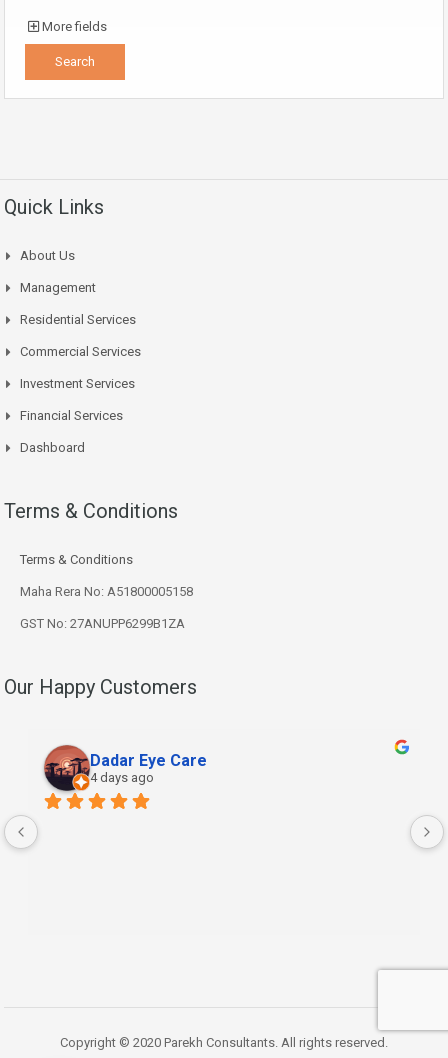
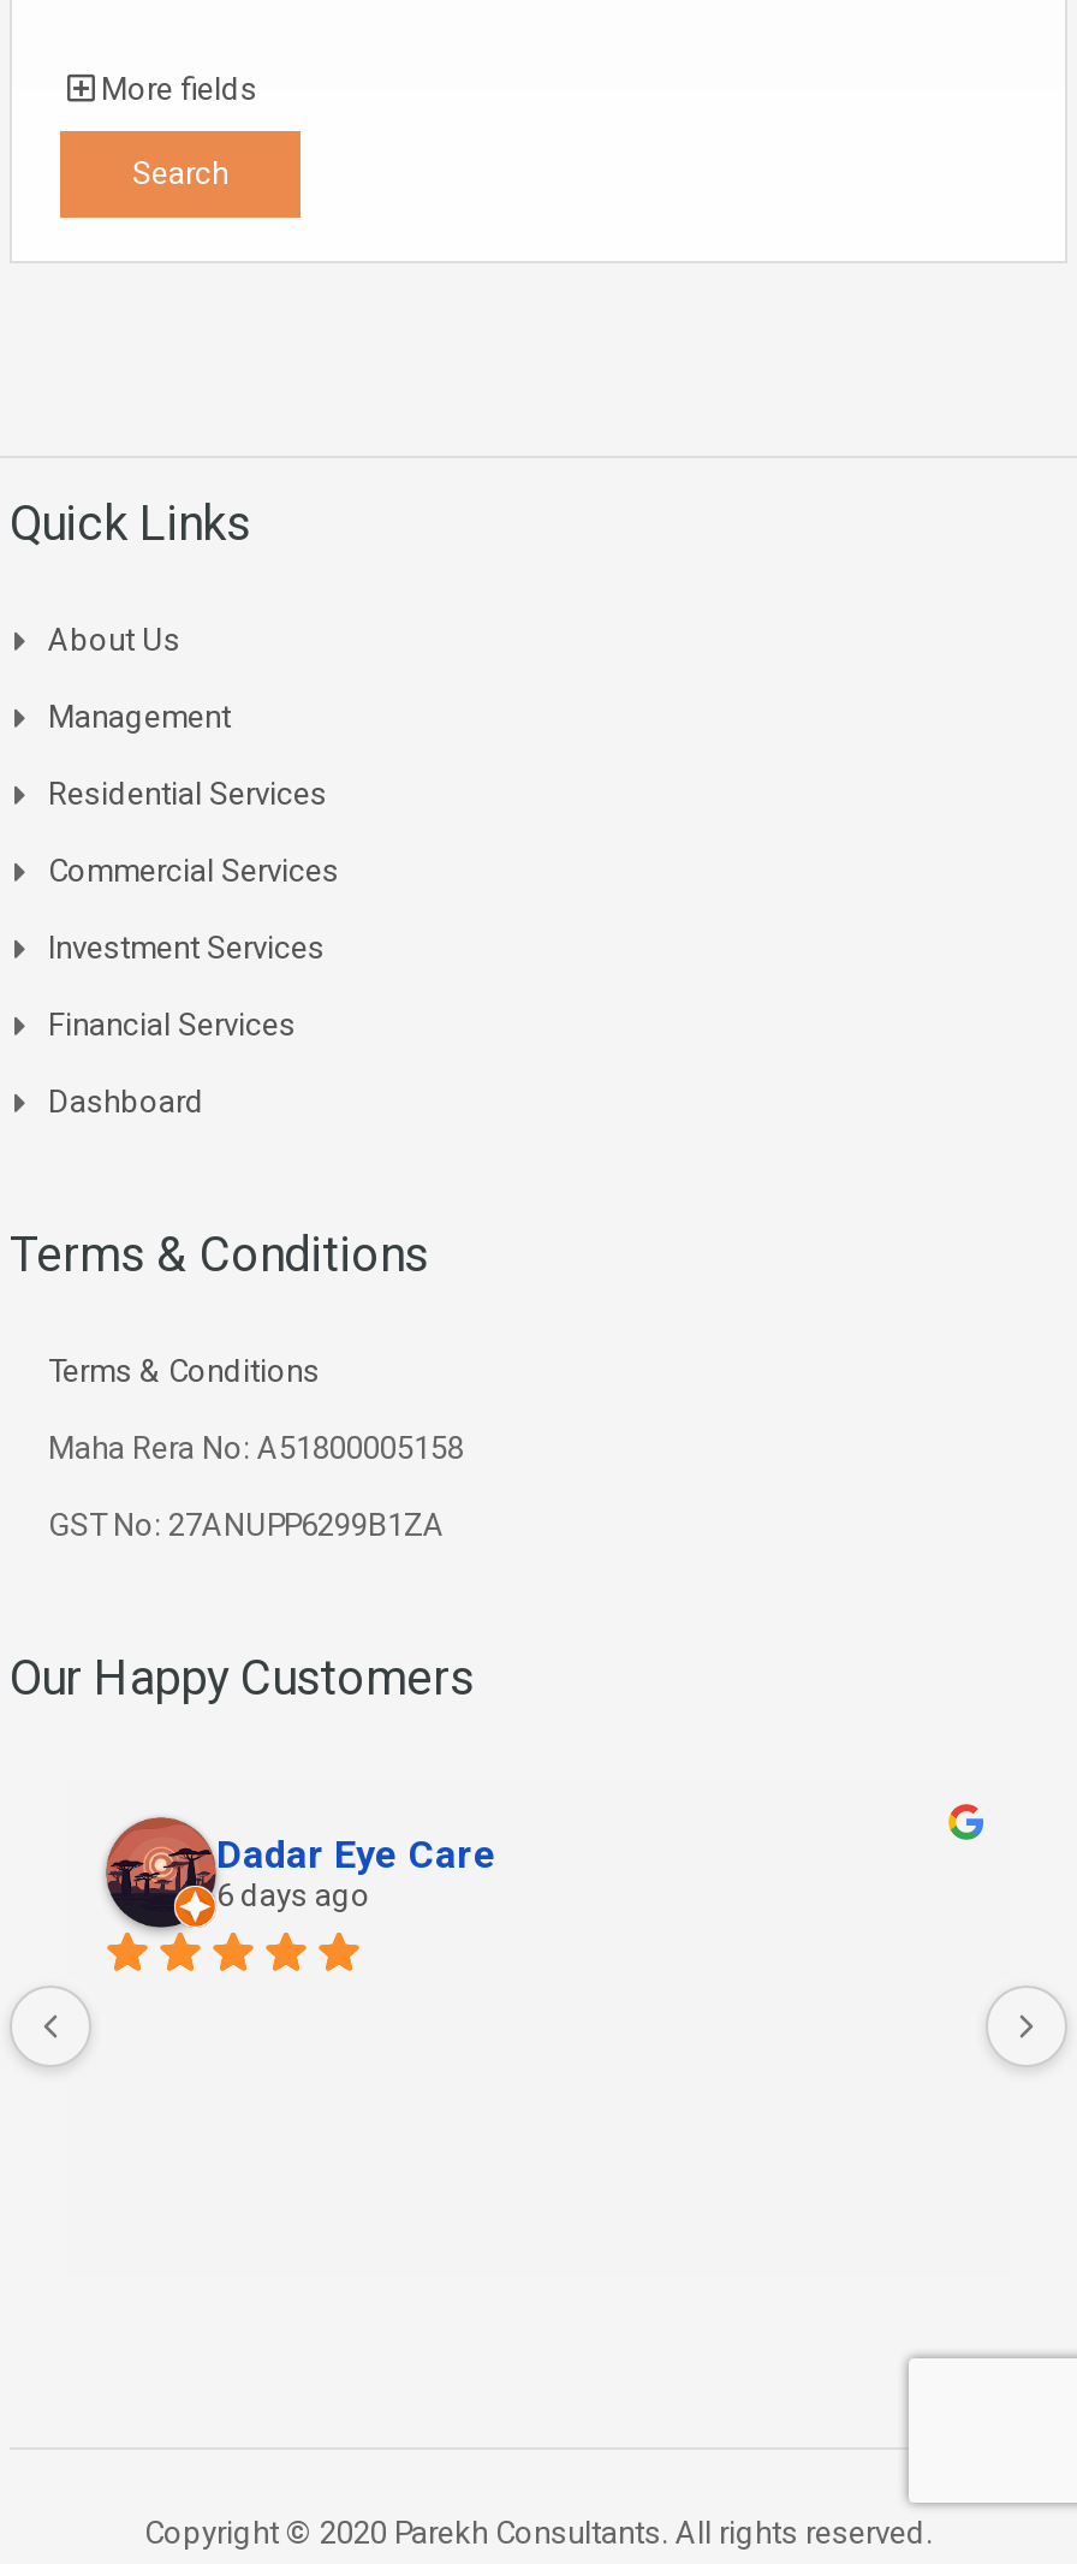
[90,770,154,785] 4 days ago -> [216,1878,370,1914] 6 days ago

